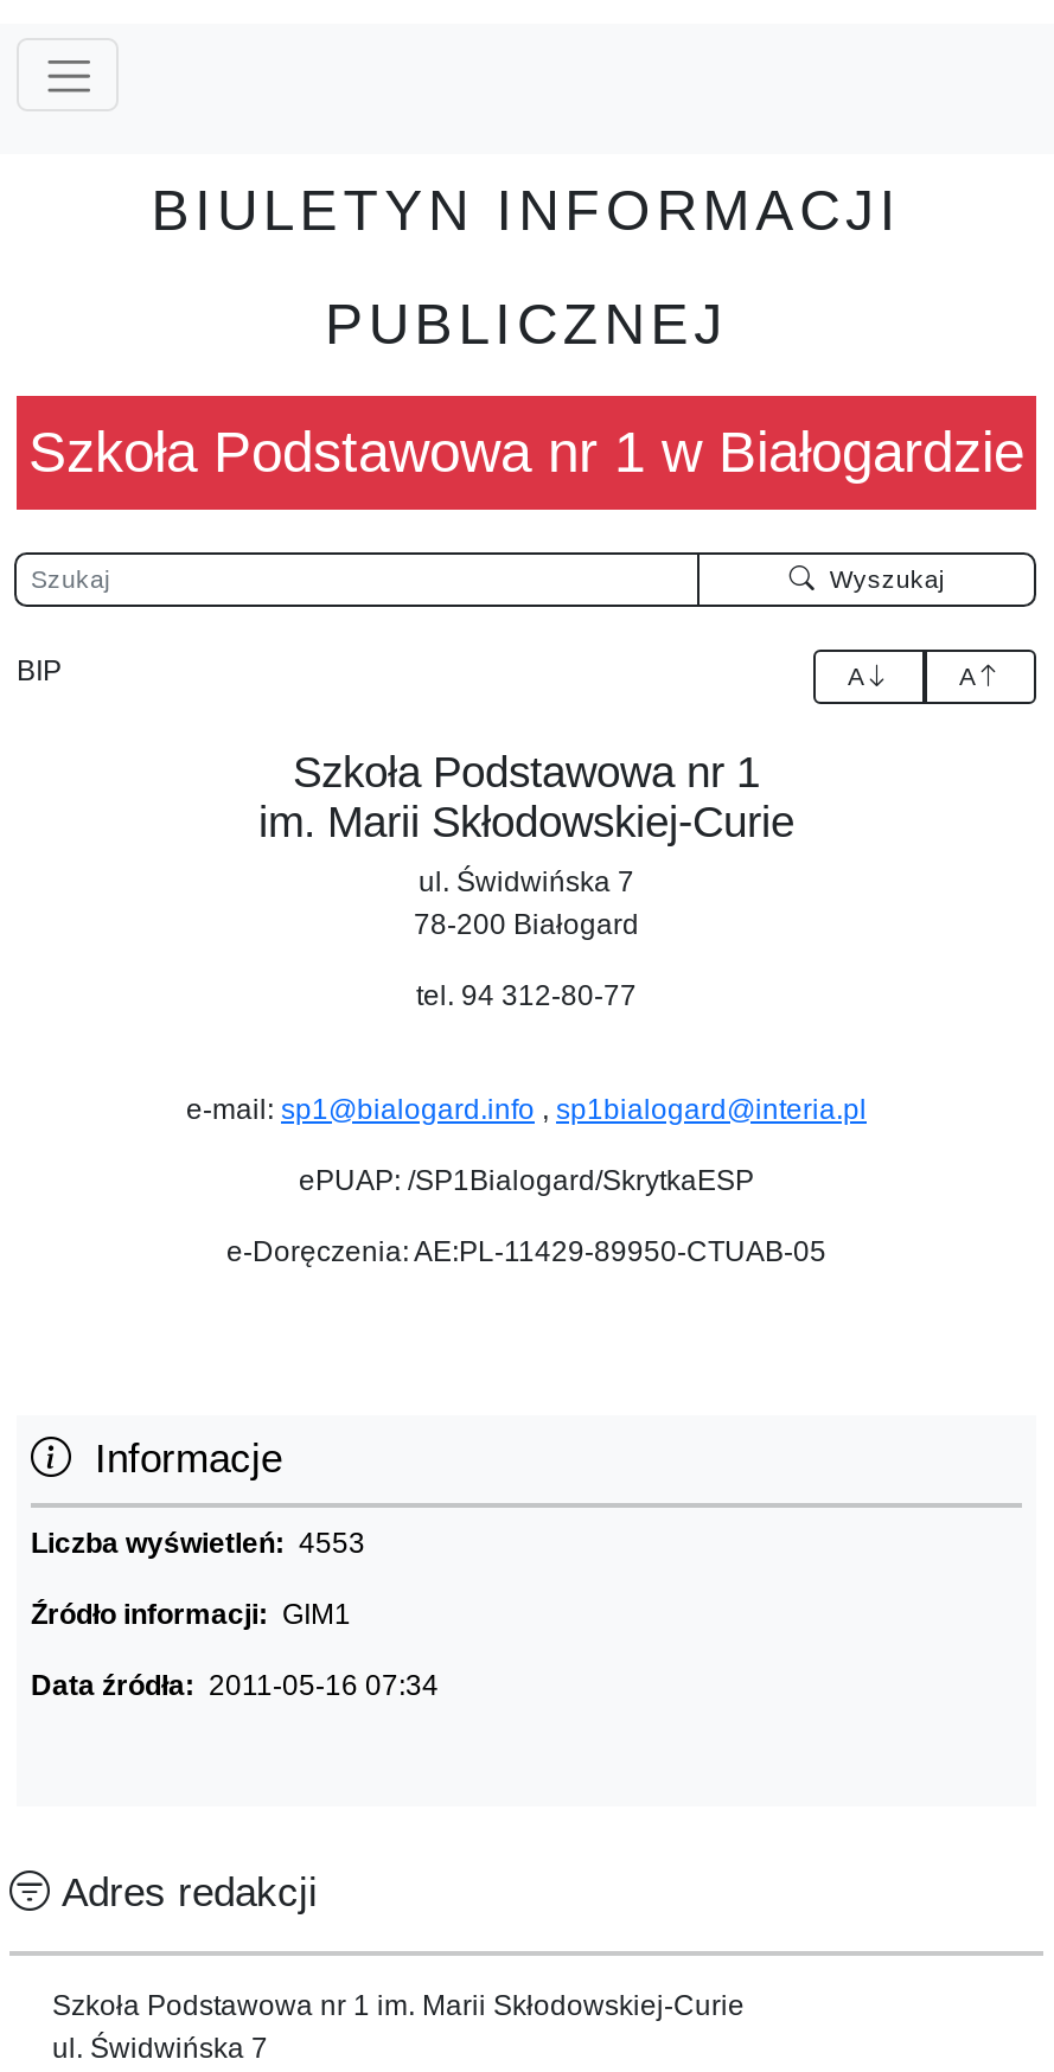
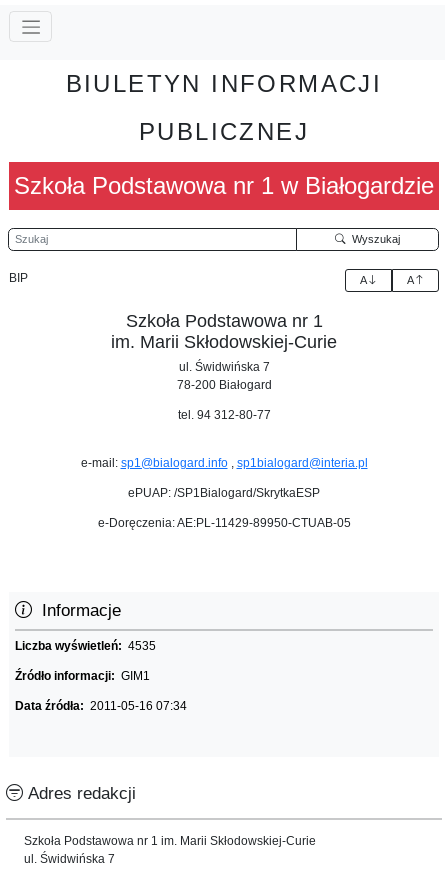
[31,1526,365,1559] Liczba wyświetleń: 4553 -> [15,638,156,652] Liczba wyświetleń: 4535

